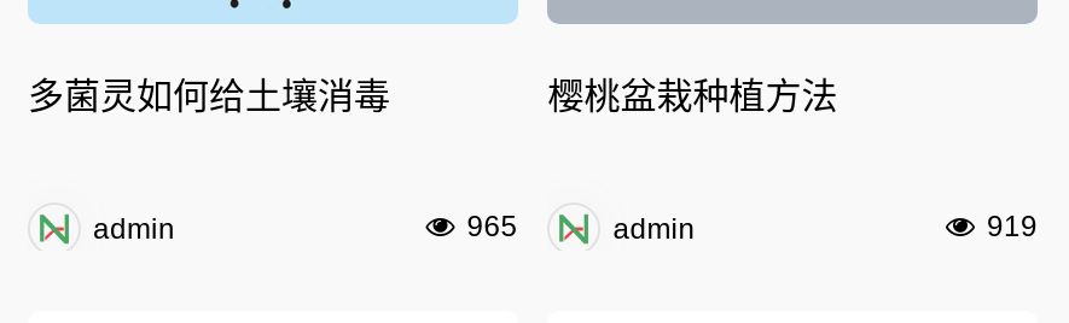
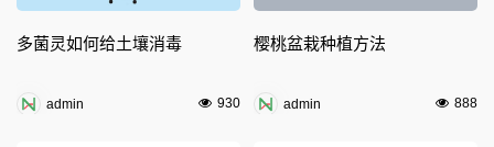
[467,210,517,243] 965 -> [217,95,240,111] 930
[987,210,1038,243] 919 -> [454,95,477,111] 888

